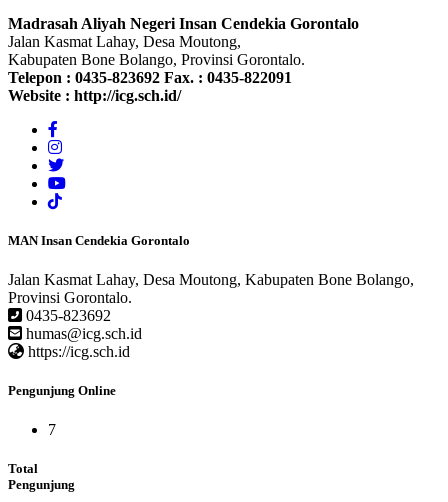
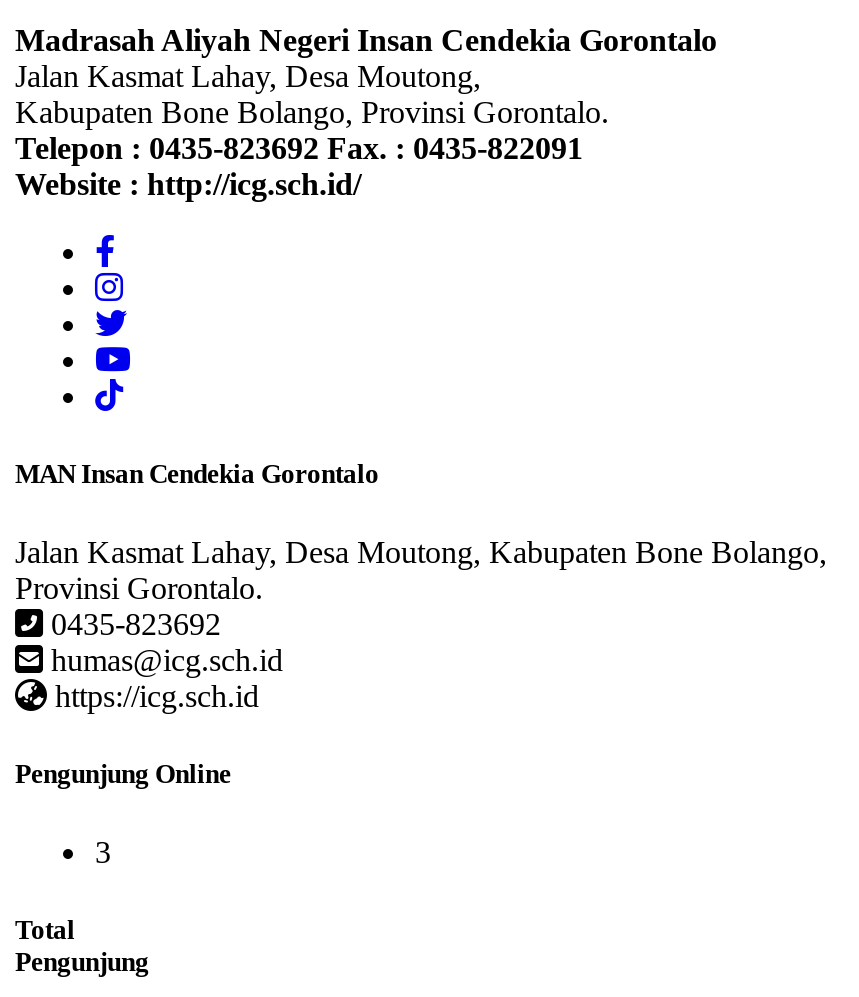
[48,421,56,438] 7 -> [95,835,111,869] 3

